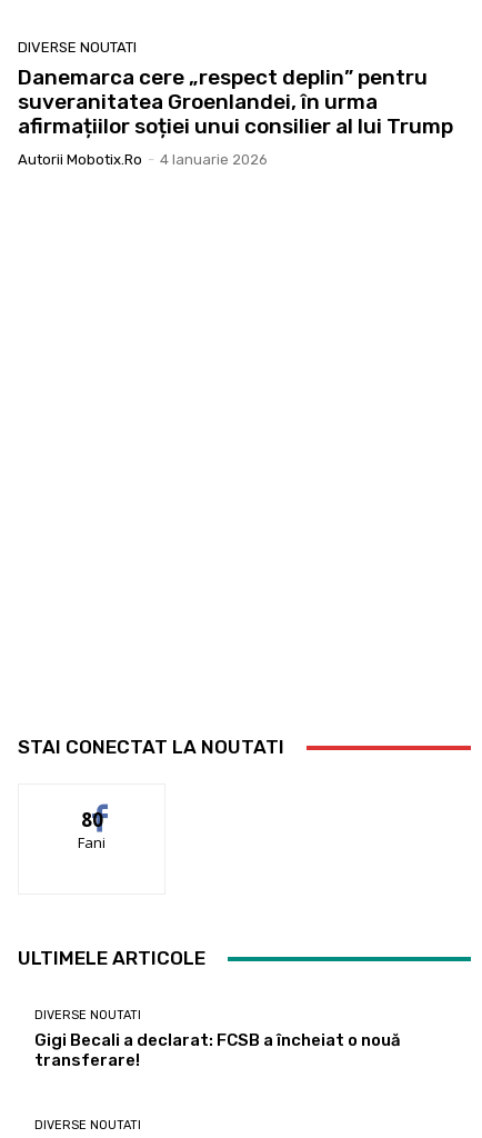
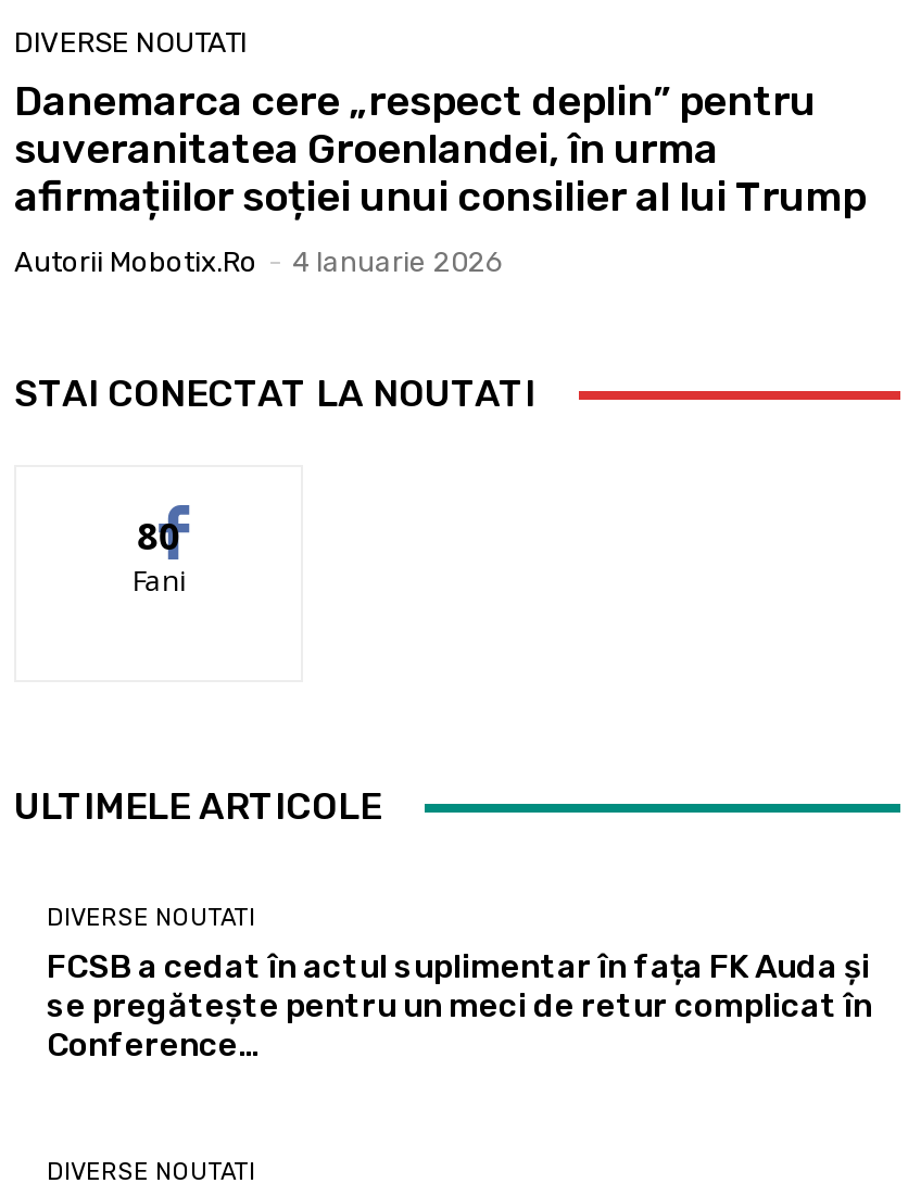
moved [18,736,284,1023] -> [14,372,535,932]: STAI CONECTAT LA NOUTATI | Fani | ULTIMELE ARTICOLE | DIVERSE NOUTATI
[34,1030,401,1070] Gigi Becali a declarat: FCSB a încheiat o nouă | transferare! -> [47,947,872,1065] FCSB a cedat în actul suplimentar în fața FK Auda și | se pregătește pentru un meci de retur complicat în | Conference…

